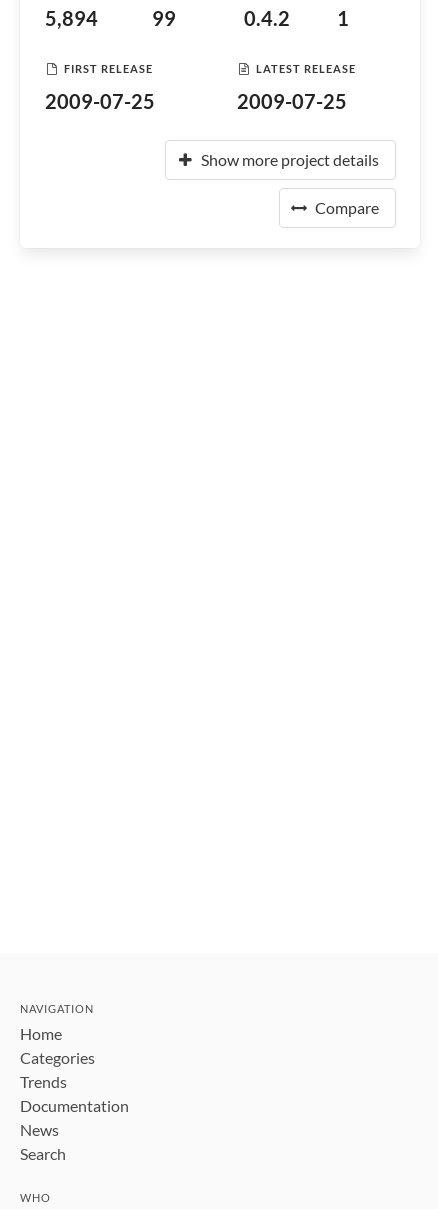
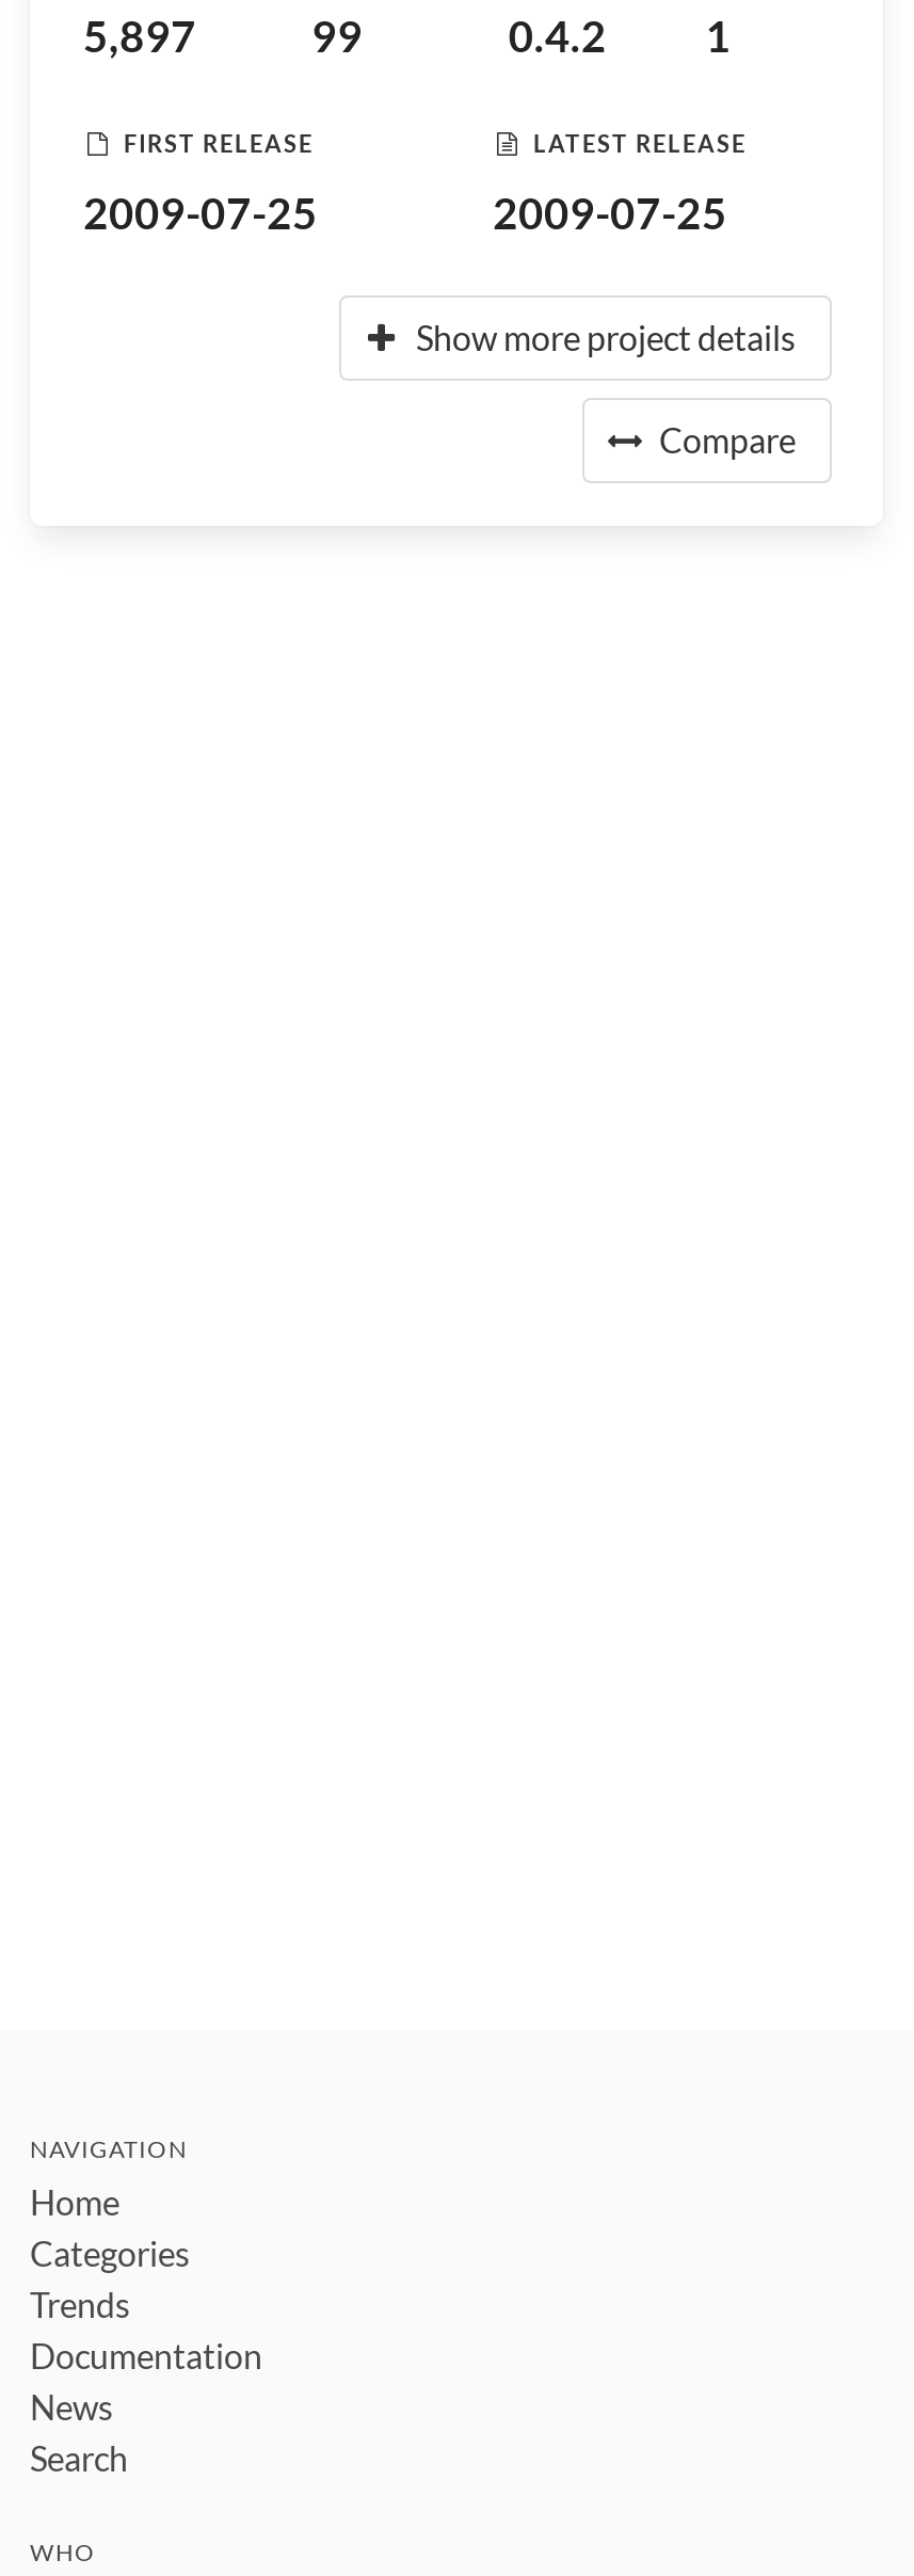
[45,6,98,30] 5,894 -> [83,10,196,61] 5,897

